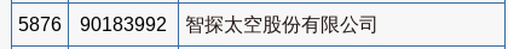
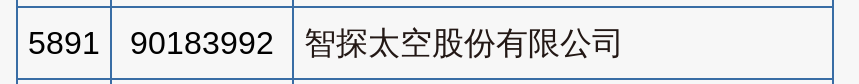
[18,14,379,35] 5876 90183992 智探太空股份有限公司 -> [28,26,624,60] 5891 90183992 智探太空股份有限公司

